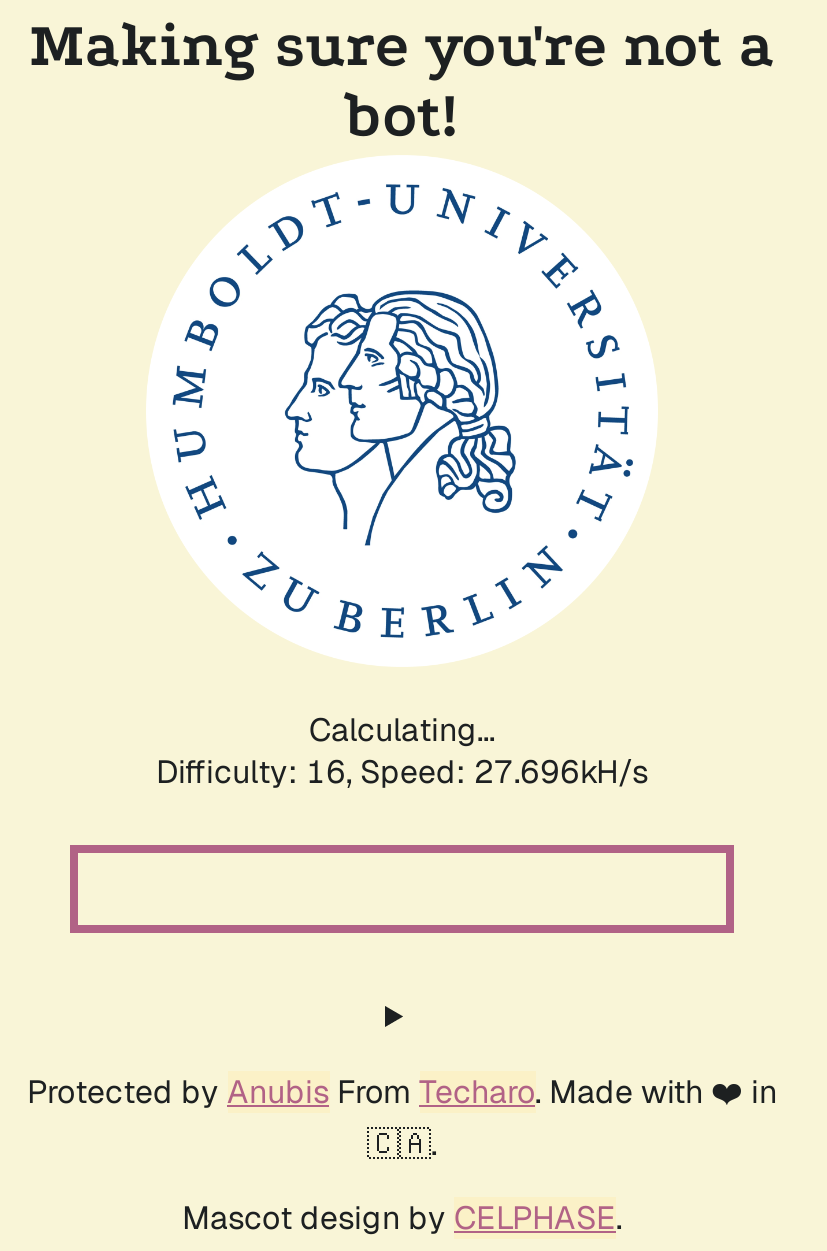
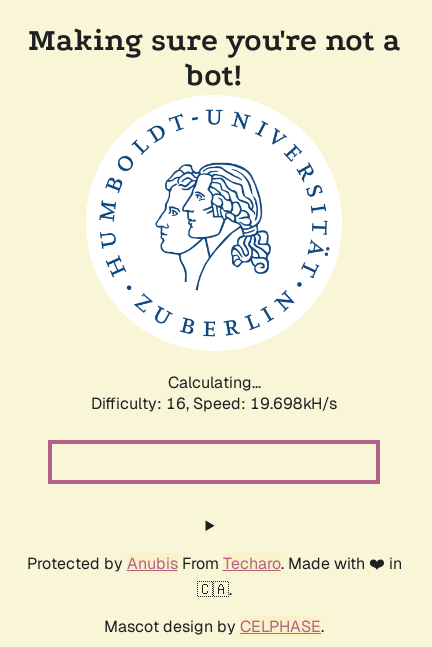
[156,751,648,793] Difficulty: 16, Speed: 27.696kH/s -> [91,393,337,414] Difficulty: 16, Speed: 19.698kH/s

